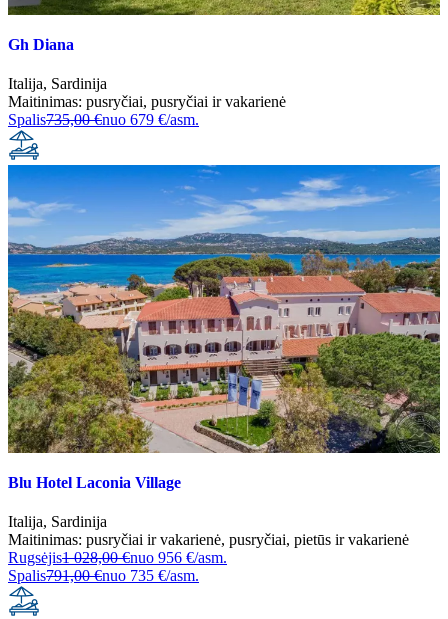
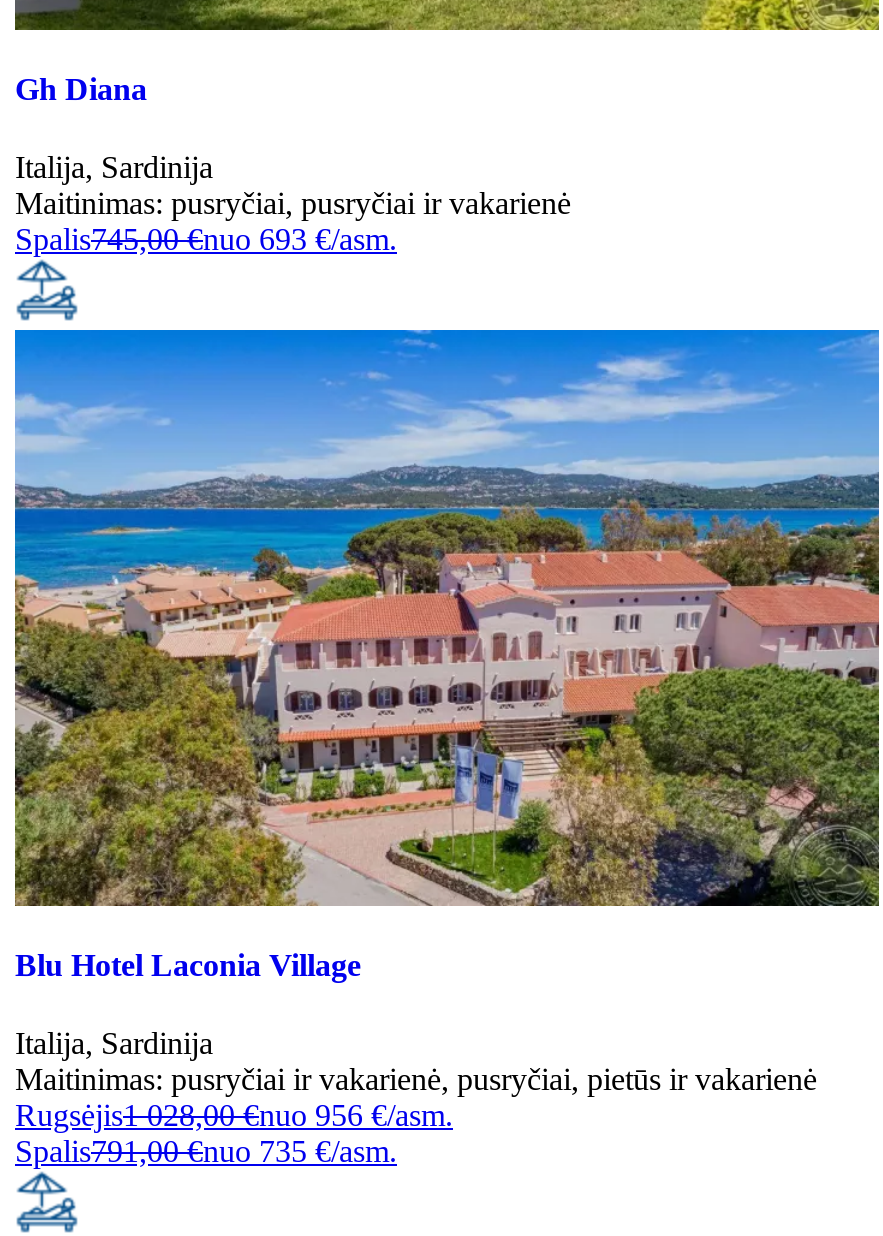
[8,111,199,128] Spalis735,00 €nuo 679 €/asm. -> [15,222,397,256] Spalis745,00 €nuo 693 €/asm.

